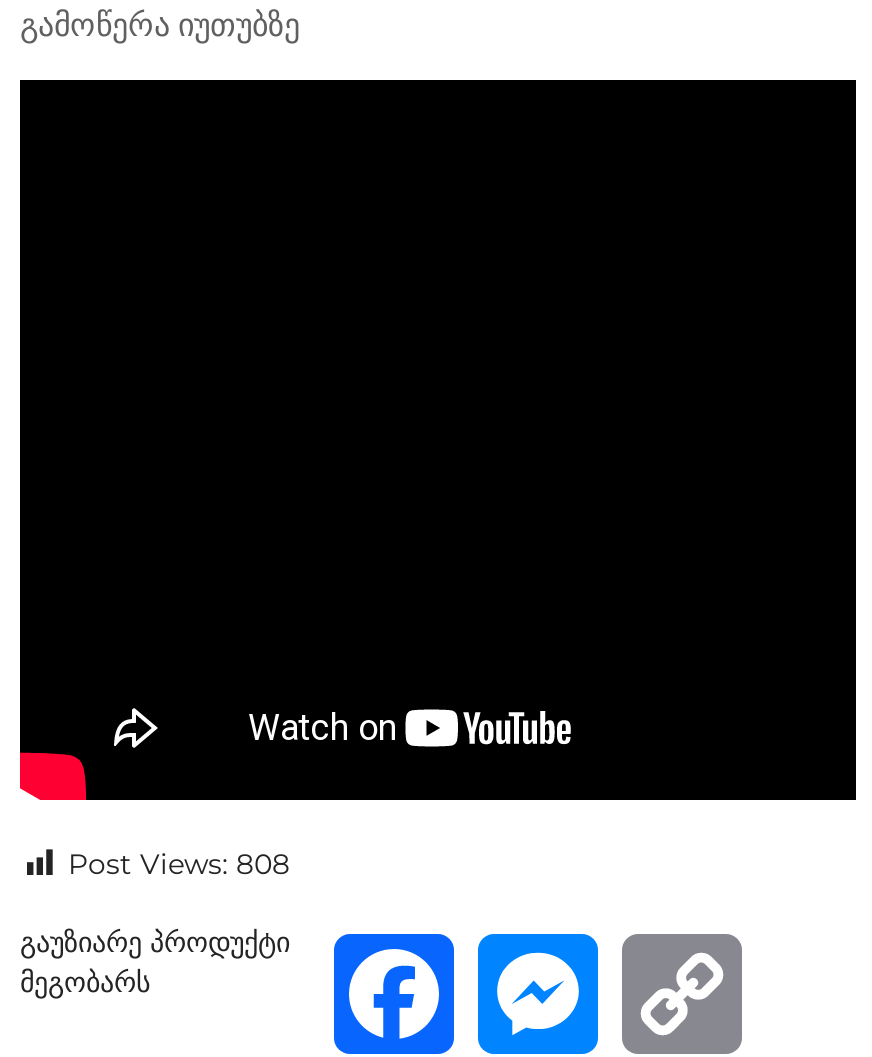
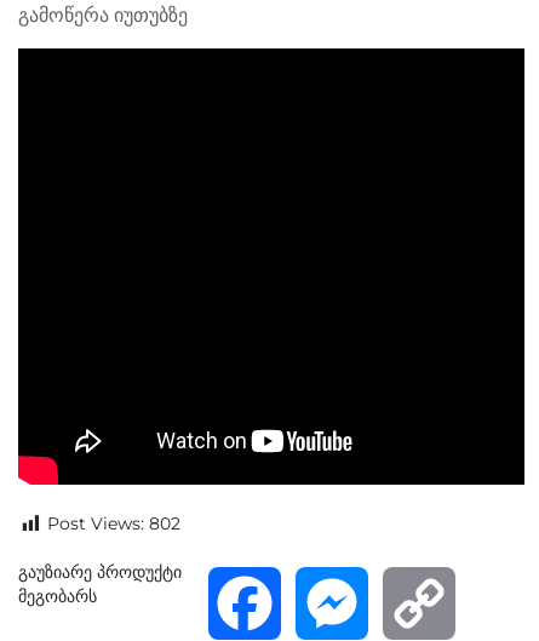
[68,847,290,883] Post Views: 808 -> [47,513,180,535] Post Views: 802

